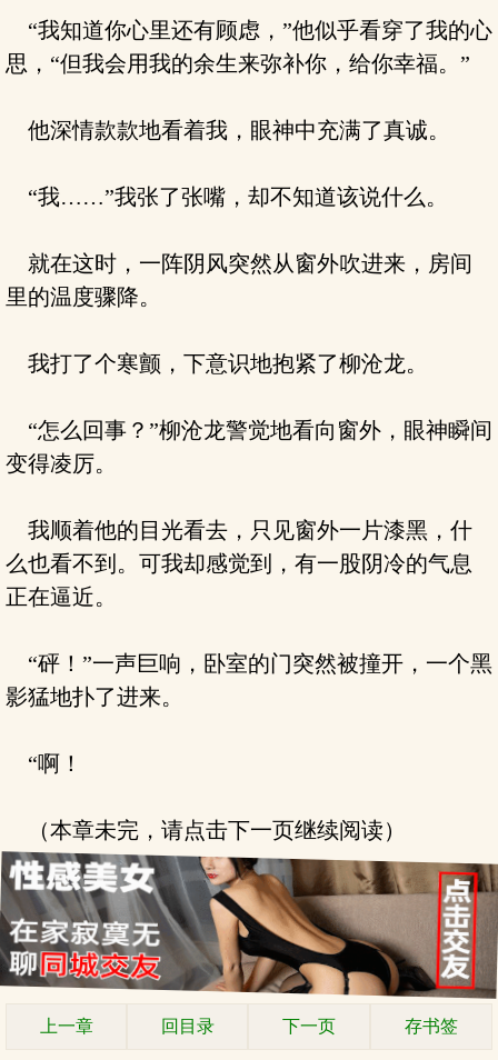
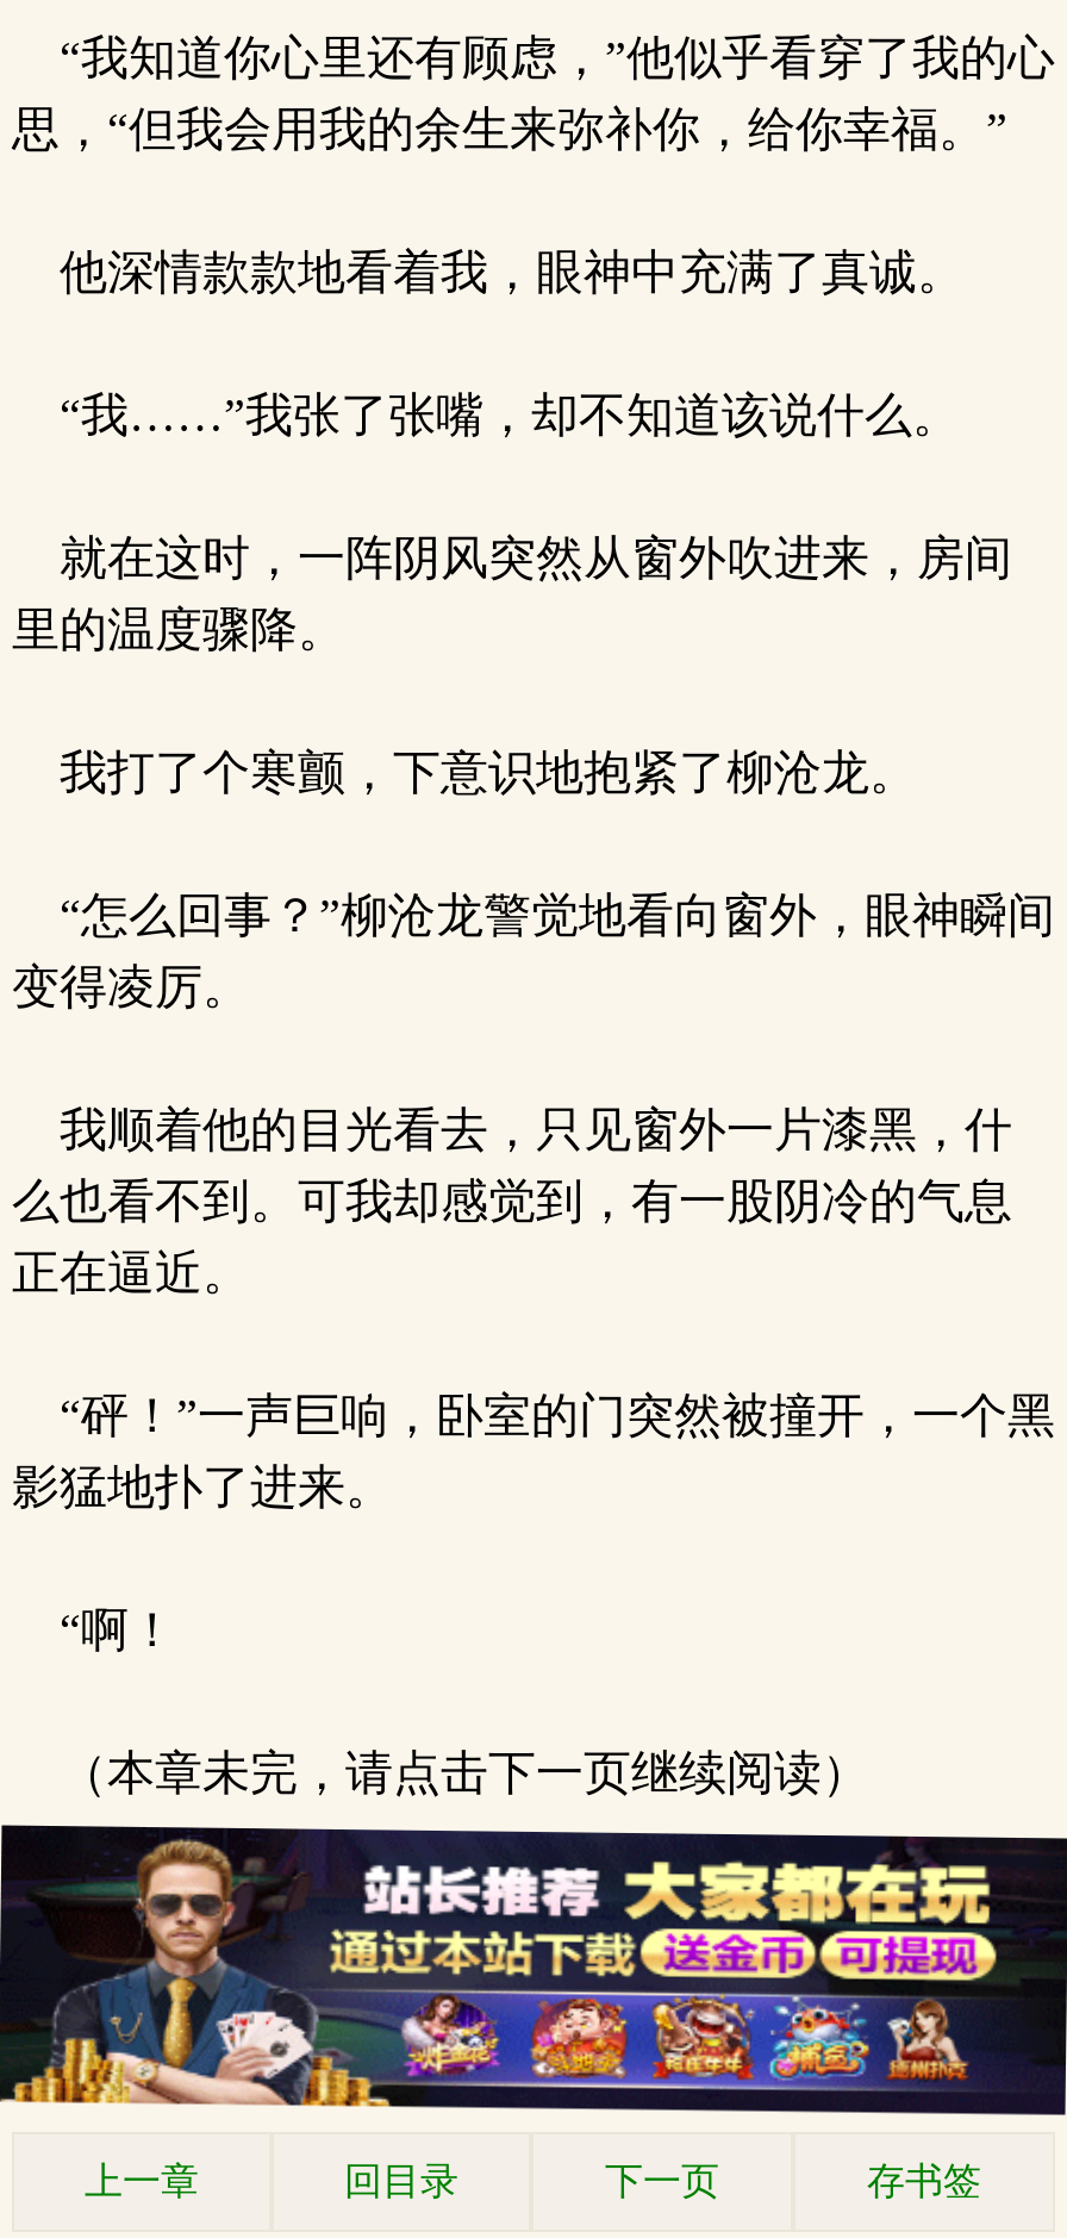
[3,850,495,1000] [image] -> [7,1818,1060,2122] [image]

